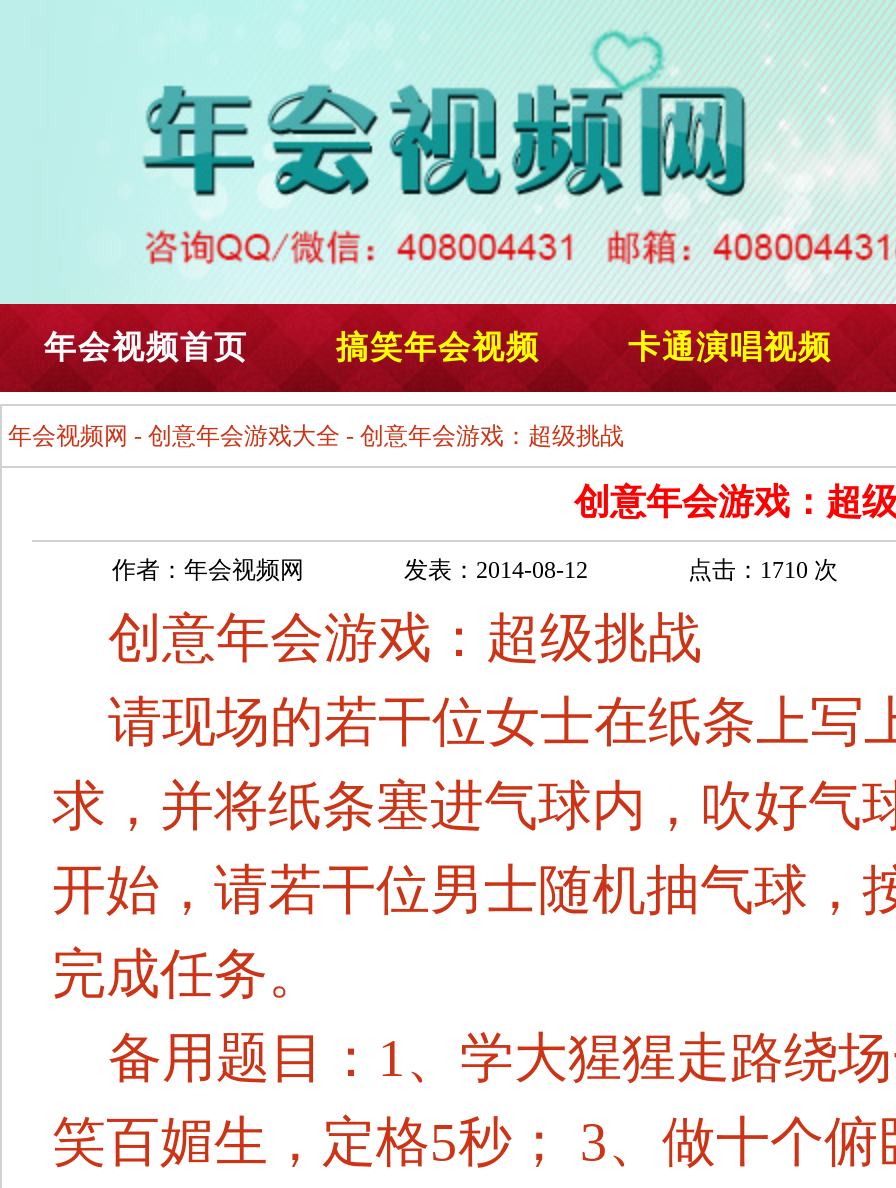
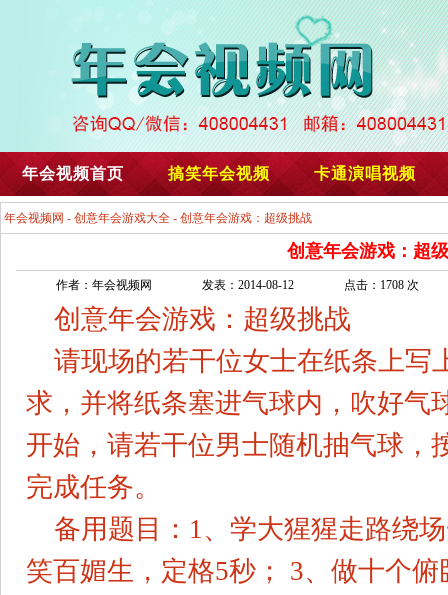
[688,556,838,584] 点击：1710 次 -> [344,278,419,292] 点击：1708 次

